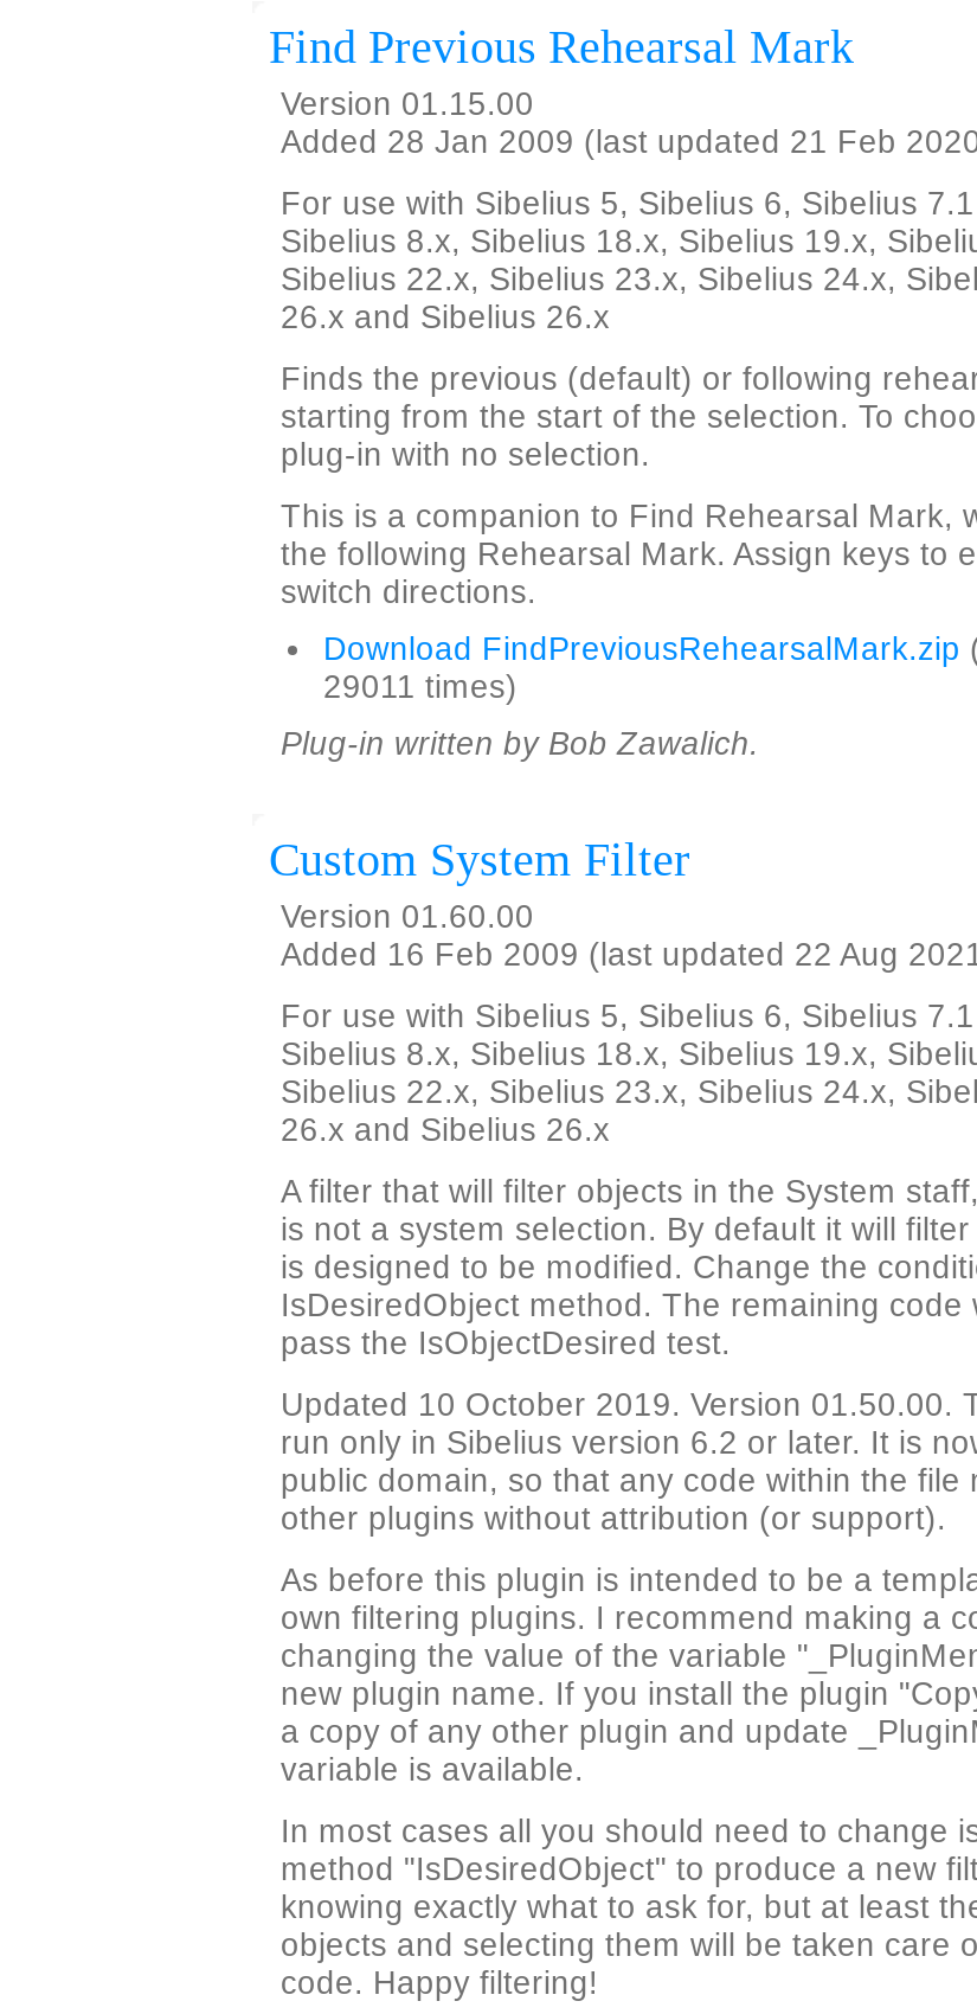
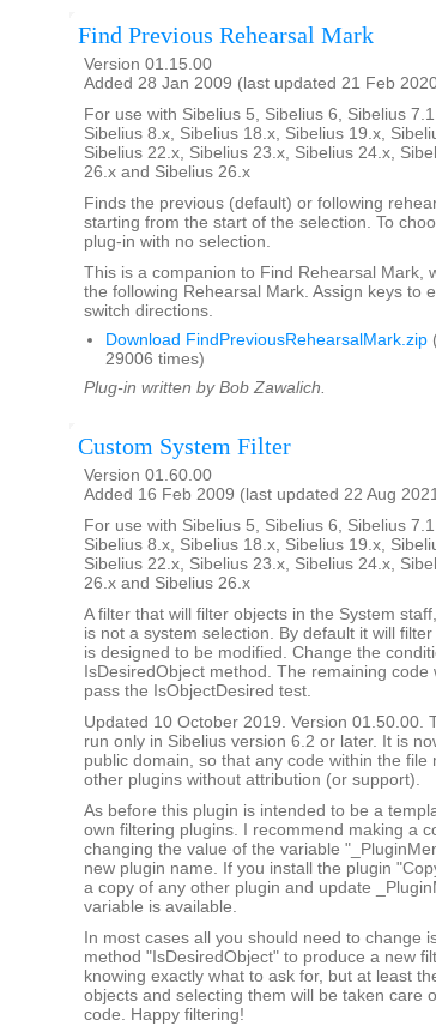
[323,669,518,705] 29011 times) -> [105,350,205,368] 29006 times)

